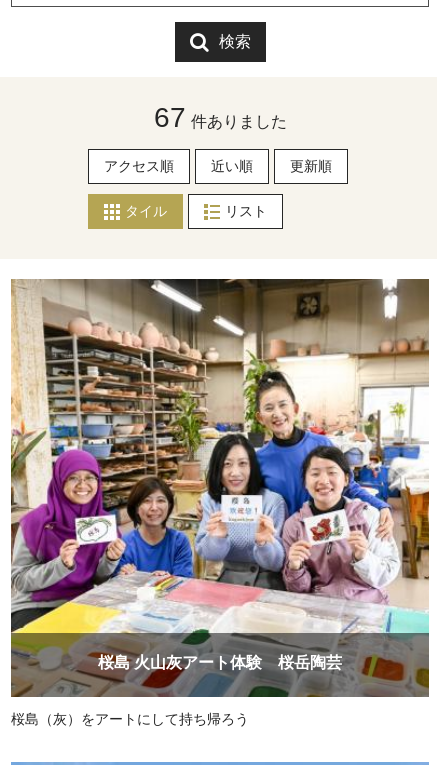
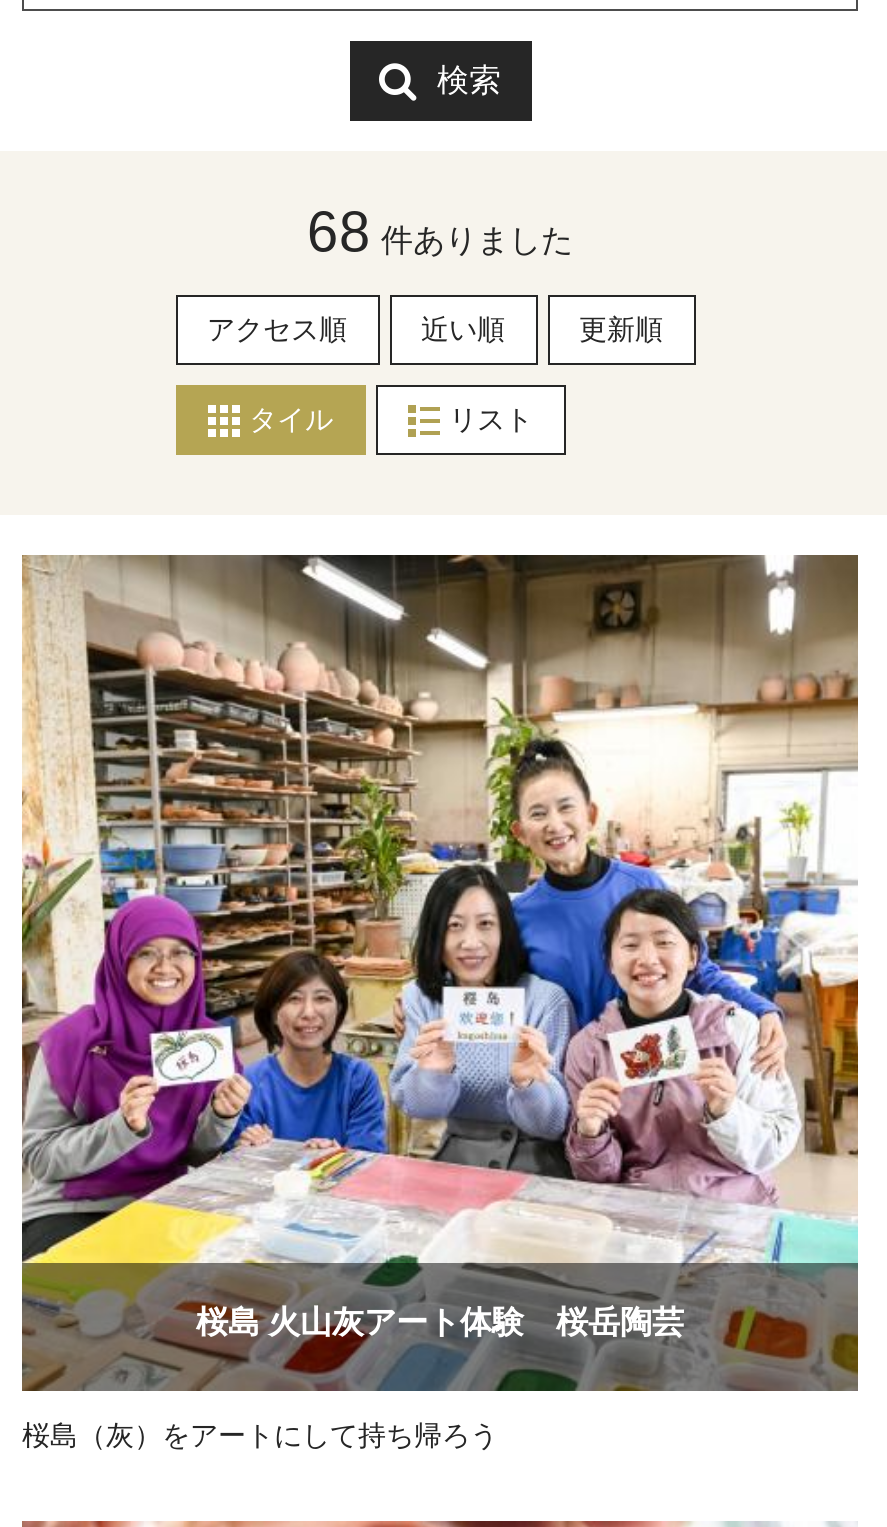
[153,102,286,133] 67 件ありました -> [307,201,573,263] 68 件ありました

